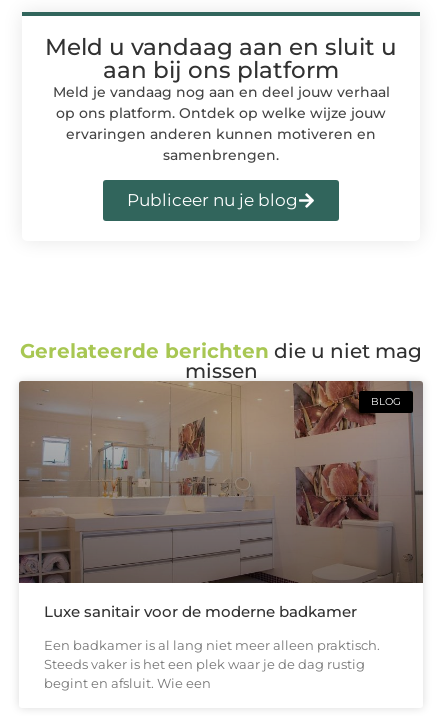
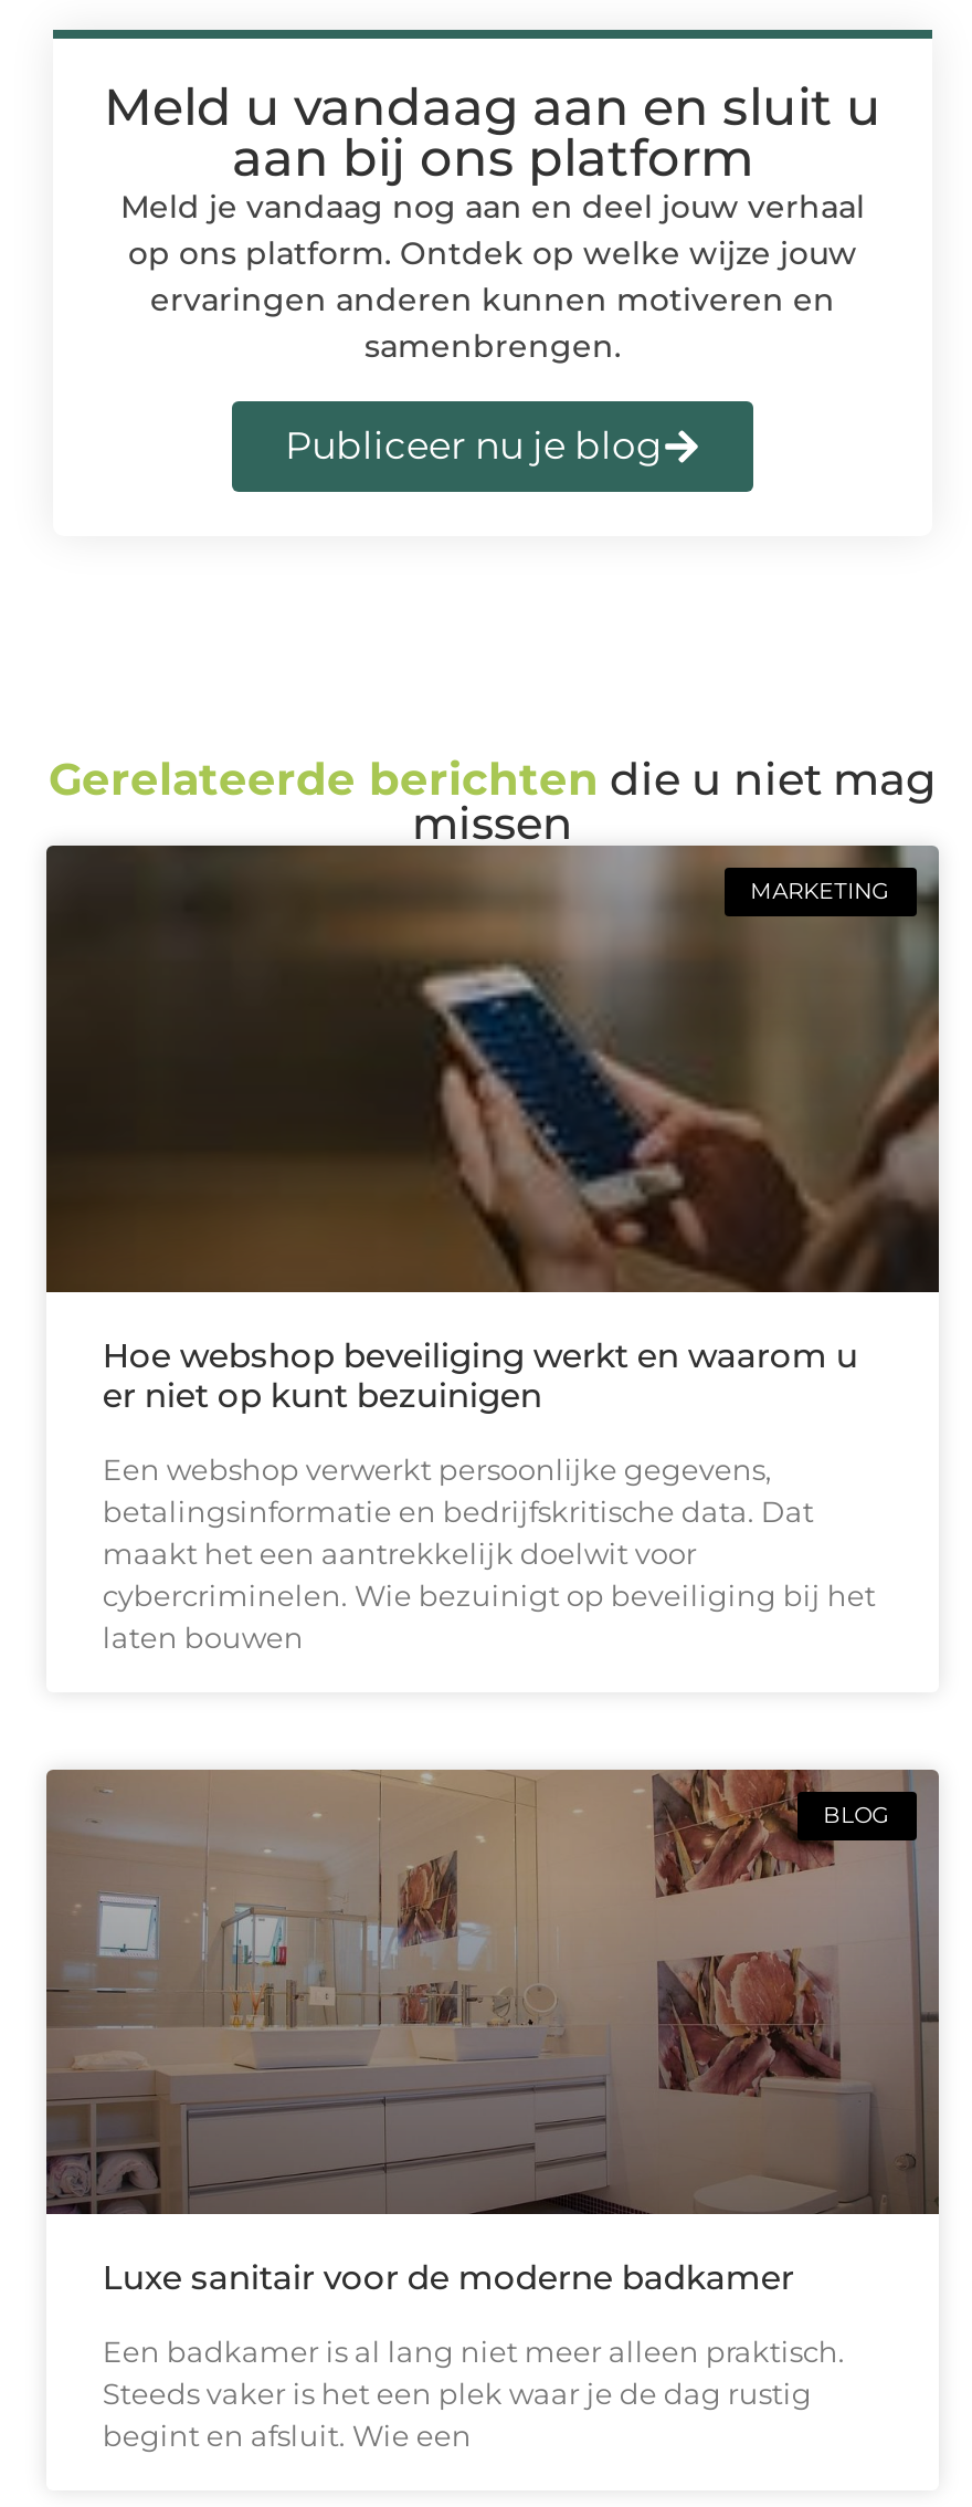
none -> [49,846,939,1294] [image] | MARKETING
none -> [103,1334,876,1654] Hoe webshop beveiliging werkt en waarom u | er niet op kunt bezuinigen | Een webshop verwerkt persoonlijke gegevens, | betalingsinformatie en bedrijfskritische data. Dat | maakt het een aantrekkelijk doelwit voor | cybercriminelen. Wie bezuinigt op beveiliging bij het | laten bouwen

